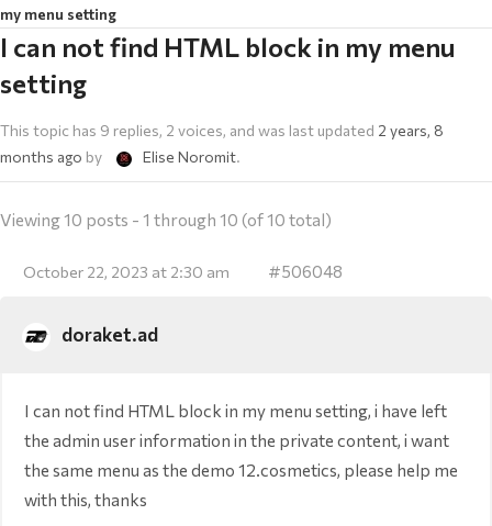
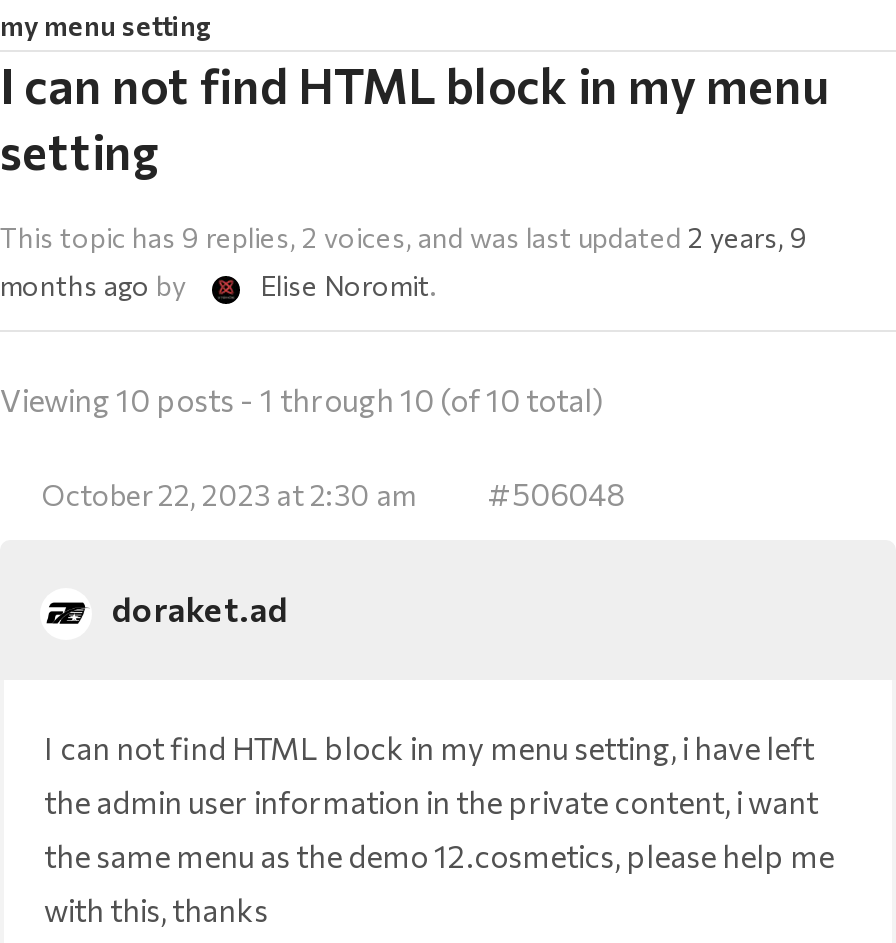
[0,121,444,139] This topic has 9 replies, 2 voices, and was last updated 2 years, 8 -> [0,220,808,254] This topic has 9 replies, 2 voices, and was last updated 2 years, 9

